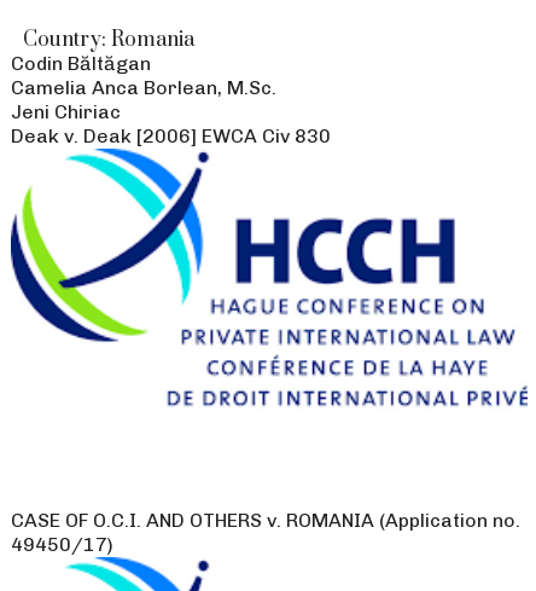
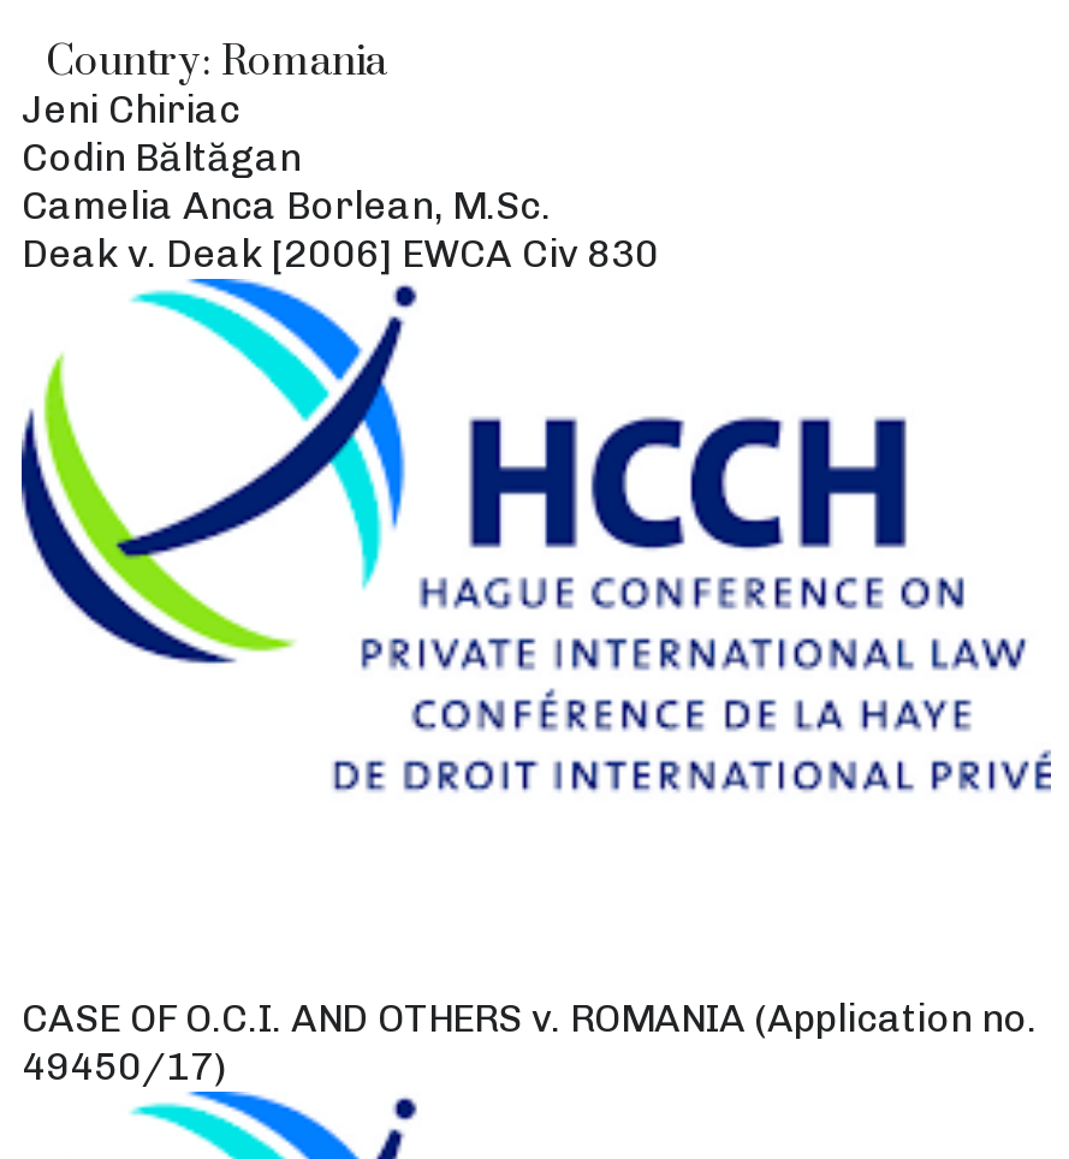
moved [11,52,276,99] -> [22,135,551,228]: Codin Băltăgan | Camelia Anca Borlean, M.Sc.
moved [11,100,121,123] -> [22,87,240,132]: Jeni Chiriac

